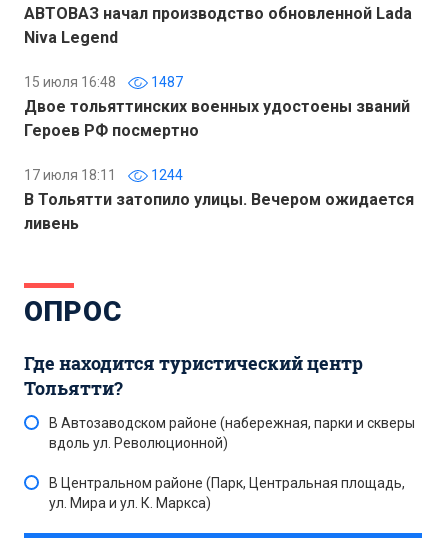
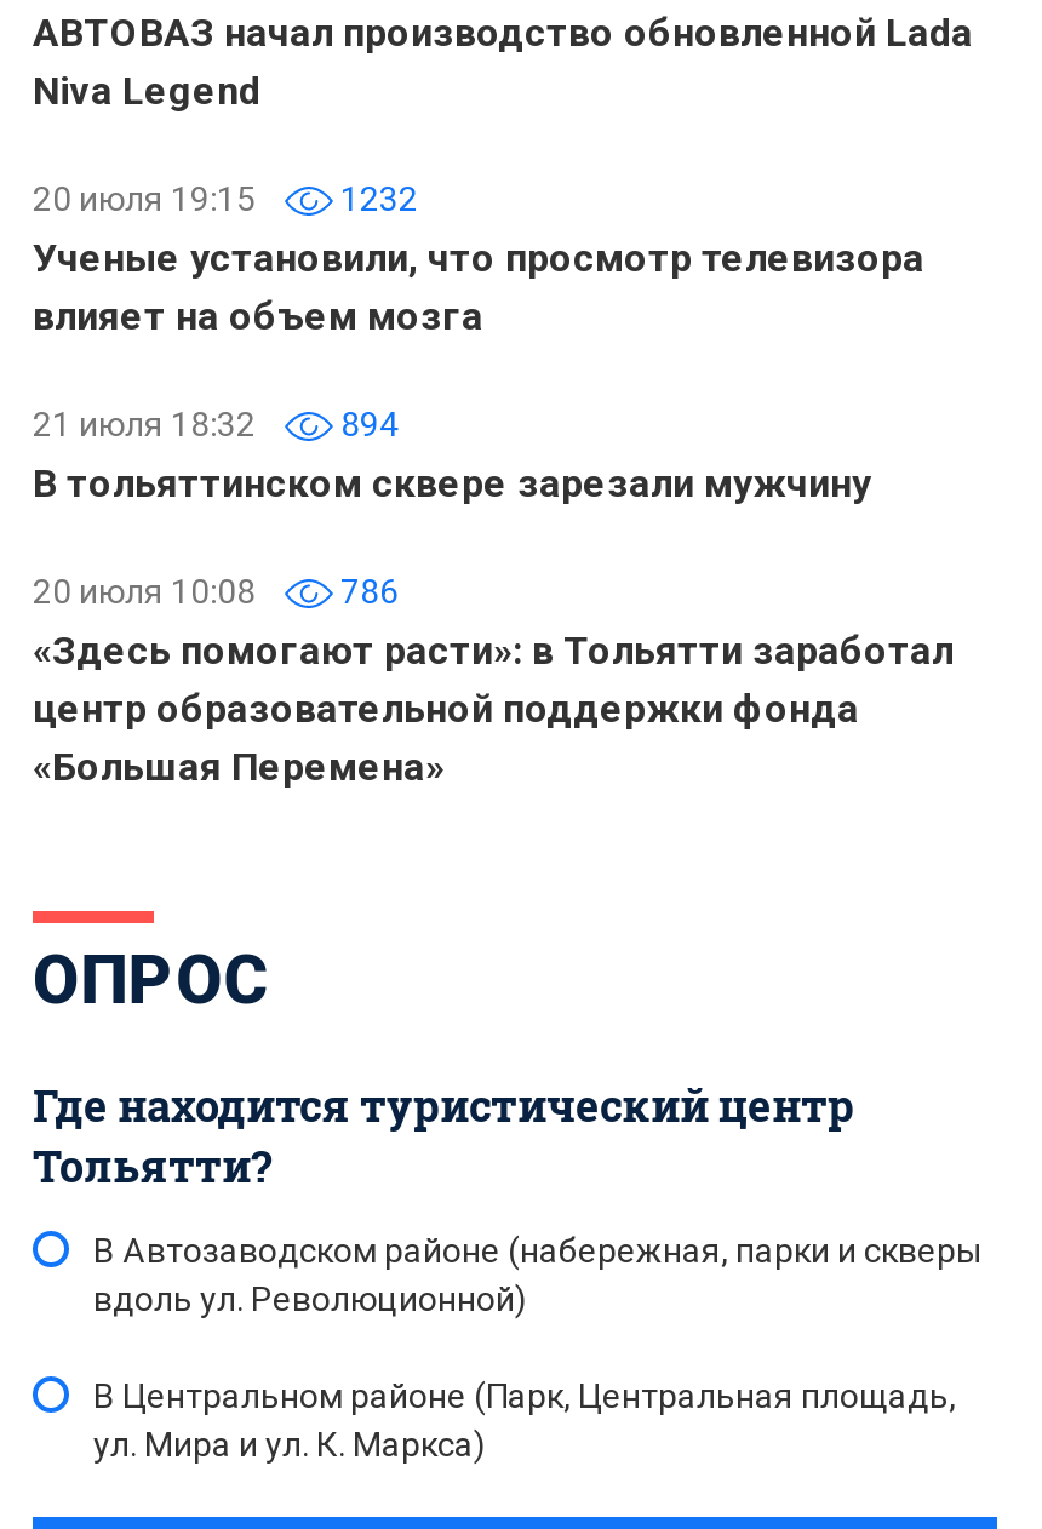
[24,74,414,233] 15 июля 16:48 | 1487 | Двое тольяттинских военных удостоены званий | Героев РФ посмертно | 17 июля 18:11 | 1244 | В Тольятти затопило улицы. Вечером ожидается | ливень -> [33,179,954,790] 20 июля 19:15 | 1232 | Ученые установили, что просмотр телевизора | влияет на объем мозга | 21 июля 18:32 | 894 | В тольяттинском сквере зарезали мужчину | 20 июля 10:08 | 786 | «Здесь помогают расти»: в Тольятти заработал | центр образовательной поддержки фонда | «Большая Перемена»

